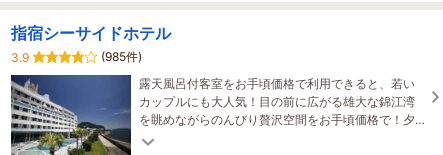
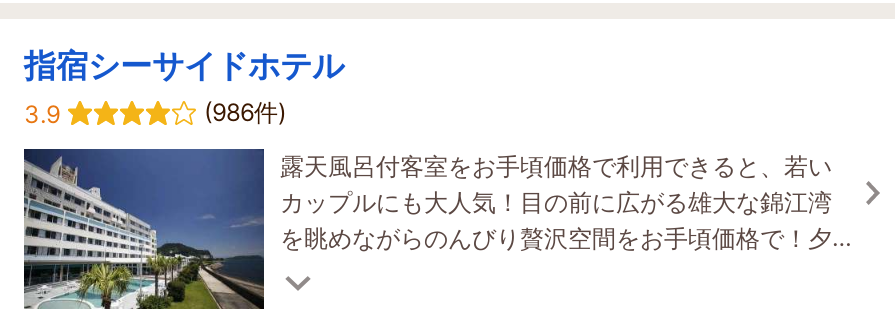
[101,49,142,64] (985件) -> [204,96,286,126] (986件)

